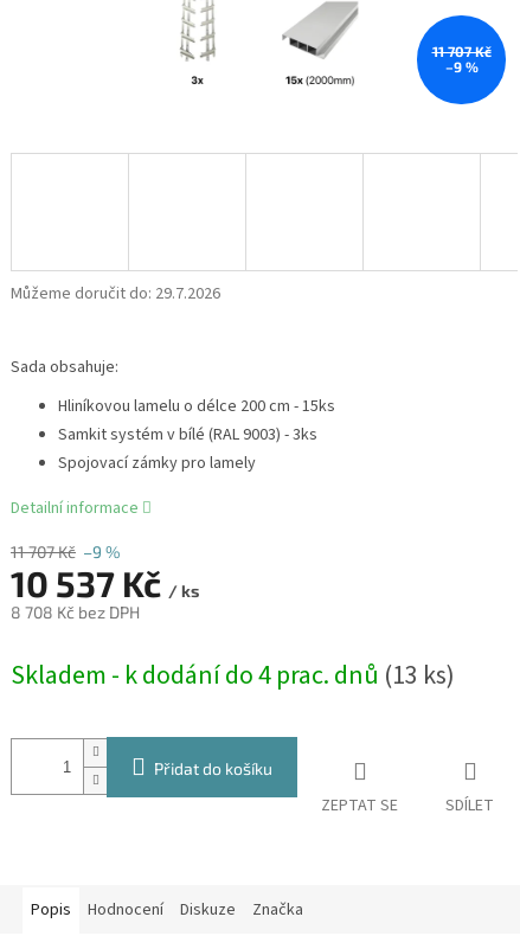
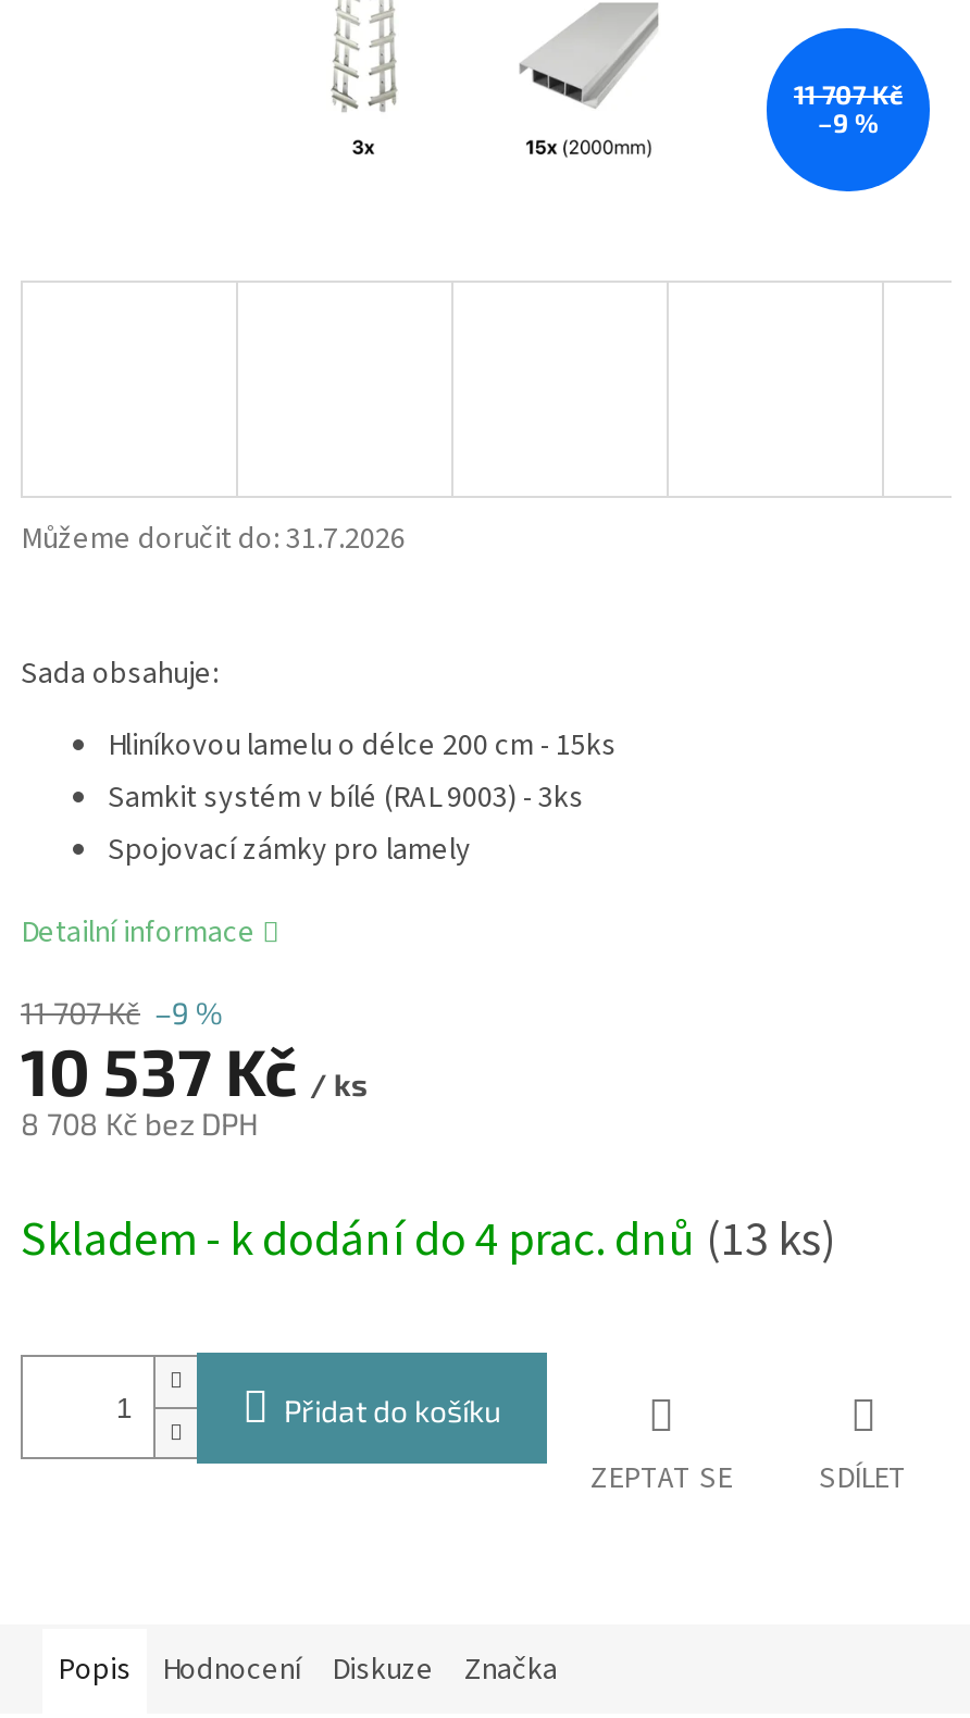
[11,282,220,305] Můžeme doručit do: 29.7.2026 -> [21,517,406,560] Můžeme doručit do: 31.7.2026

